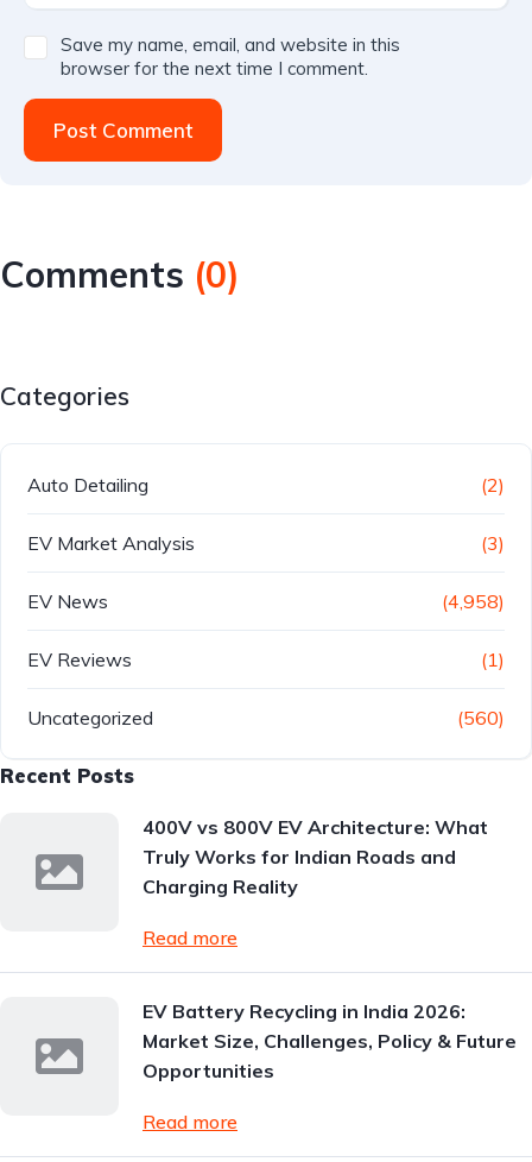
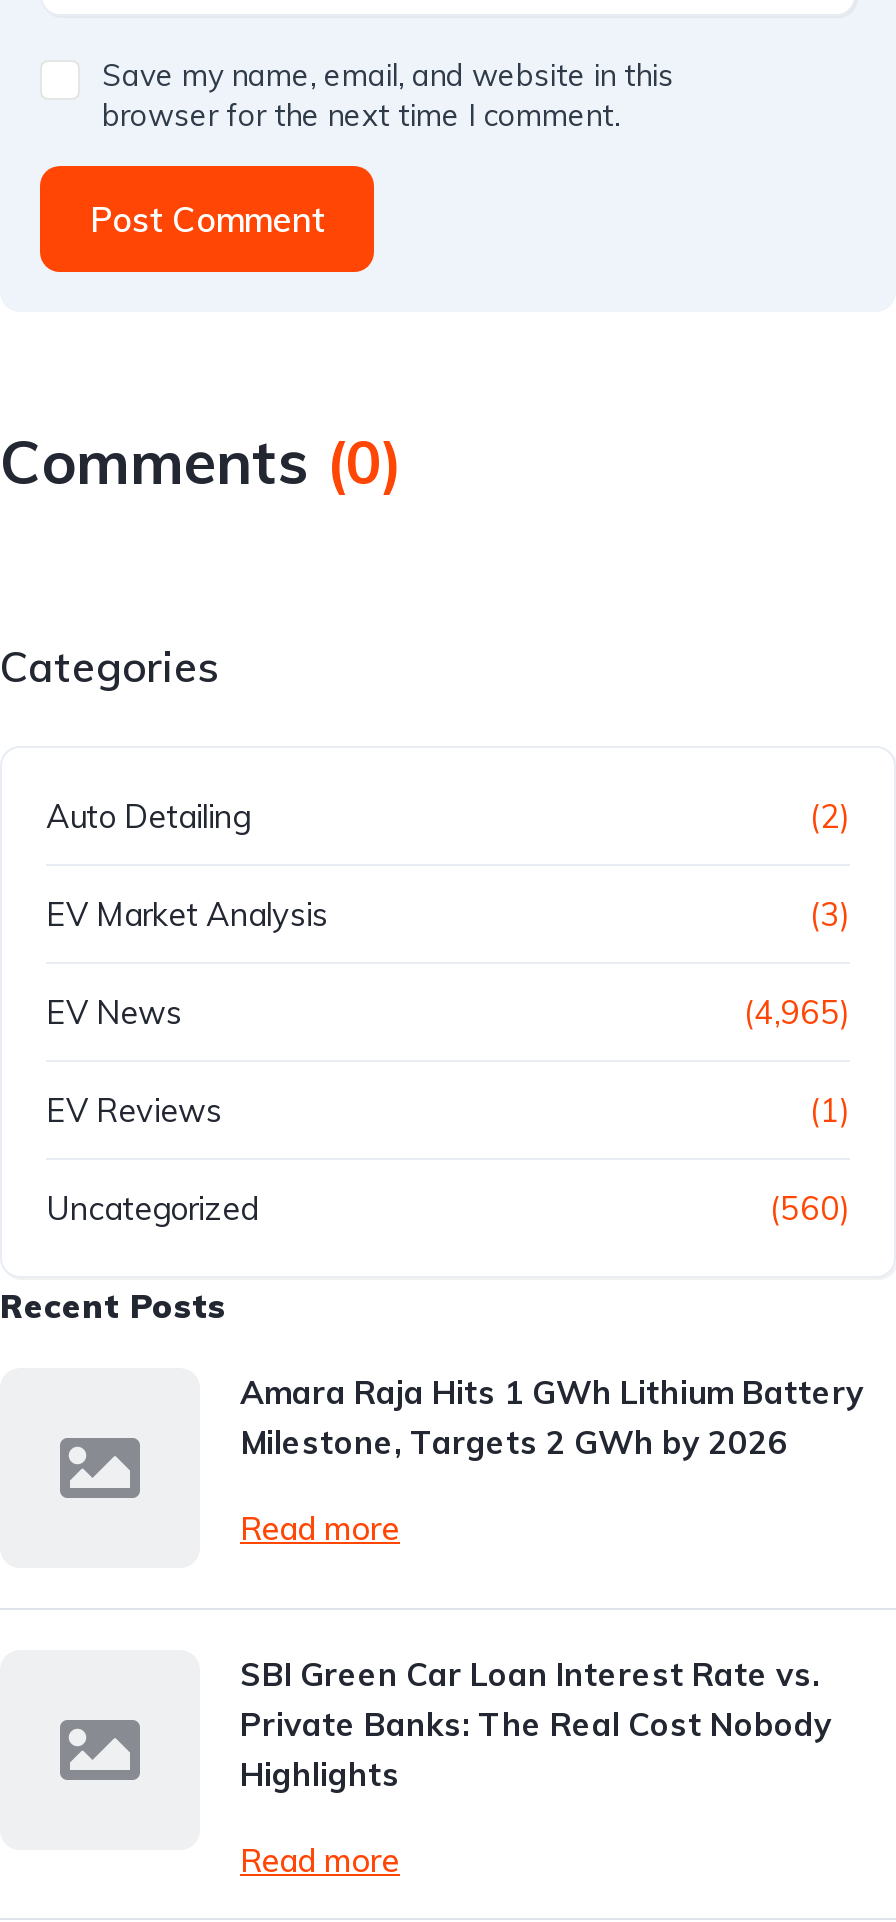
[442,590,505,614] (4,958) -> [744,993,850,1033] (4,965)
[142,815,488,898] 400V vs 800V EV Architecture: What | Truly Works for Indian Roads and | Charging Reality -> [240,1371,864,1461] Amara Raja Hits 1 GWh Lithium Battery | Milestone, Targets 2 GWh by 2026
[142,999,517,1082] EV Battery Recycling in India 2026: | Market Size, Challenges, Policy & Future | Opportunities -> [240,1653,832,1793] SBI Green Car Loan Interest Rate vs. | Private Banks: The Real Cost Nobody | Highlights

